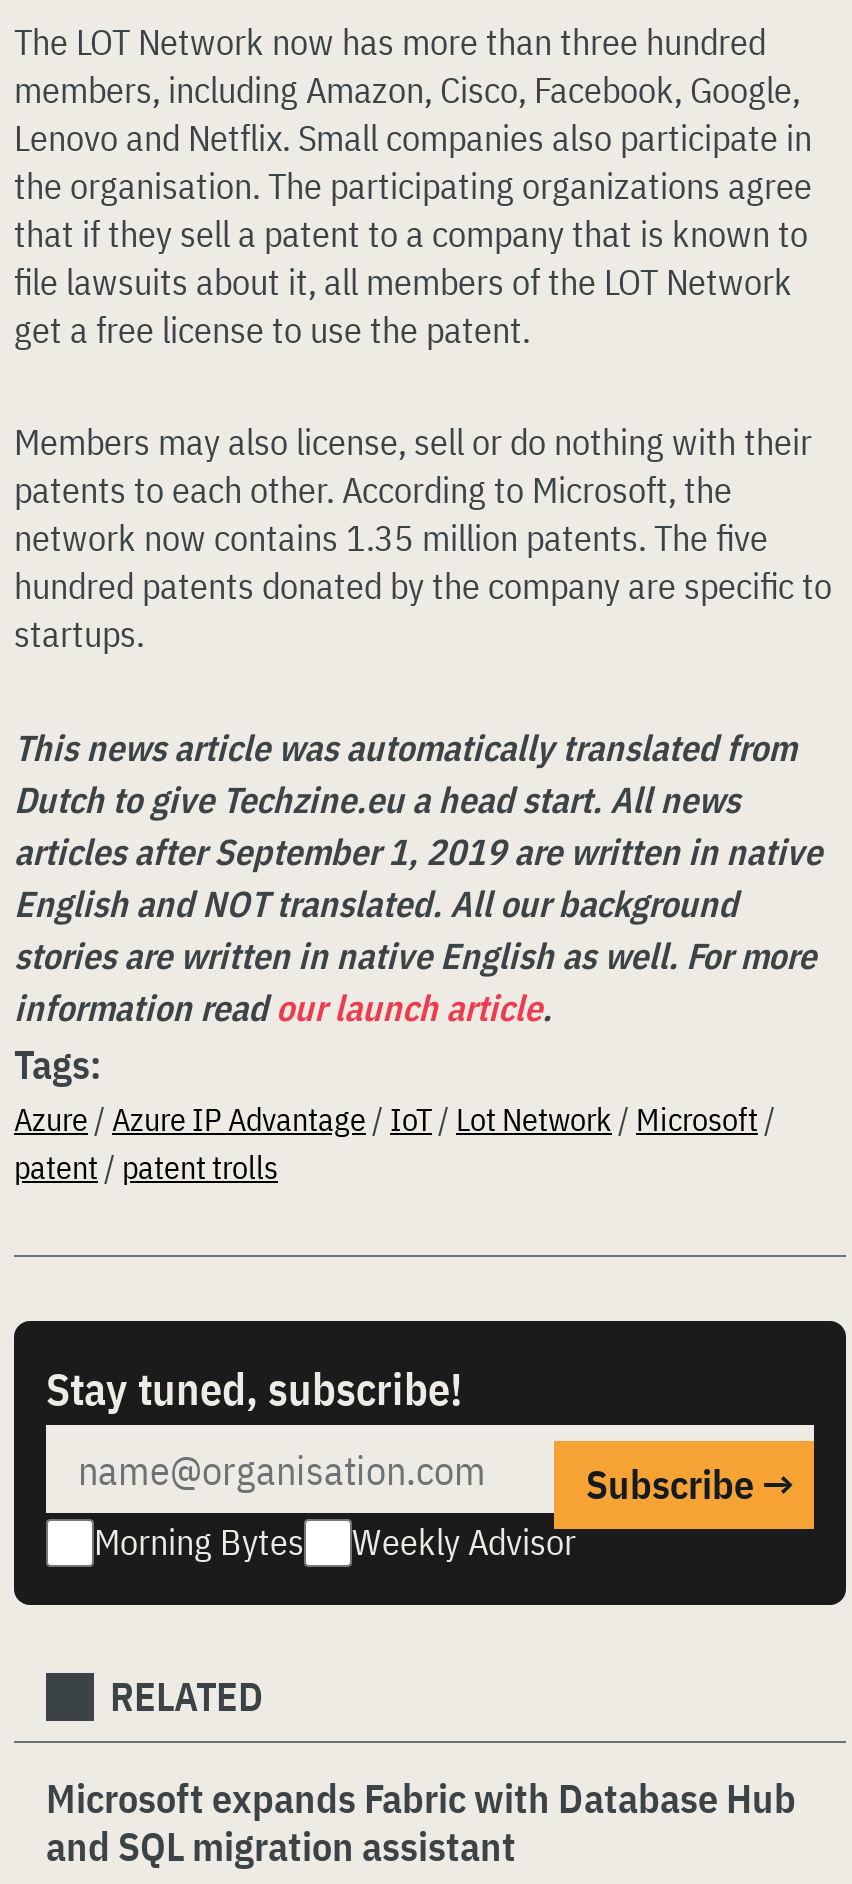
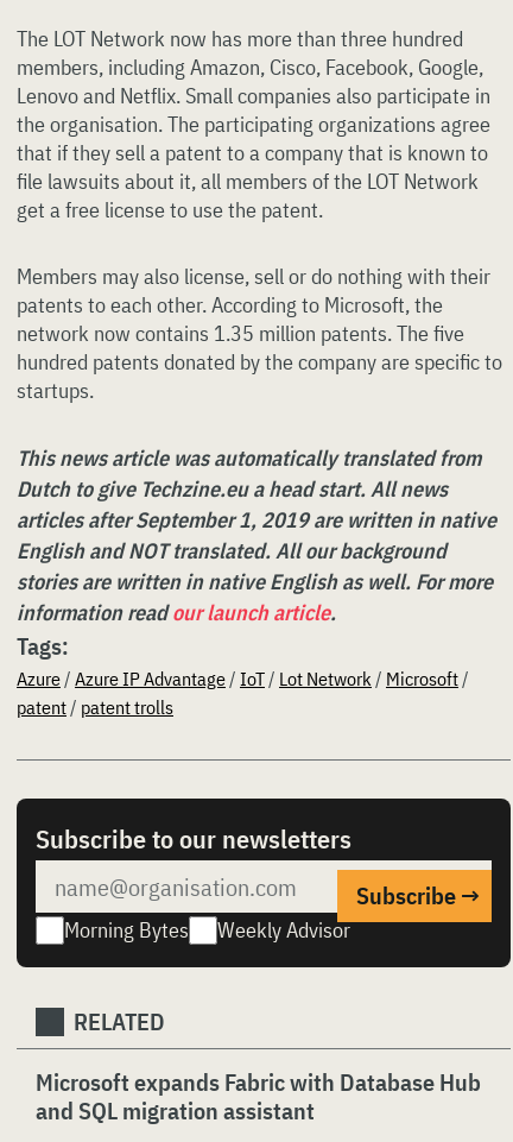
[46,1359,462,1417] Stay tuned, subscribe! -> [36,821,351,856] Subscribe to our newsletters

